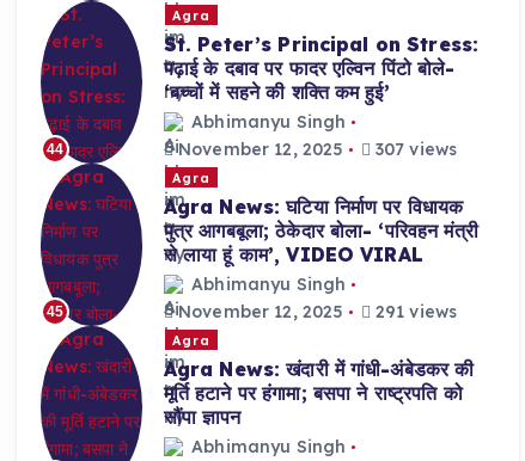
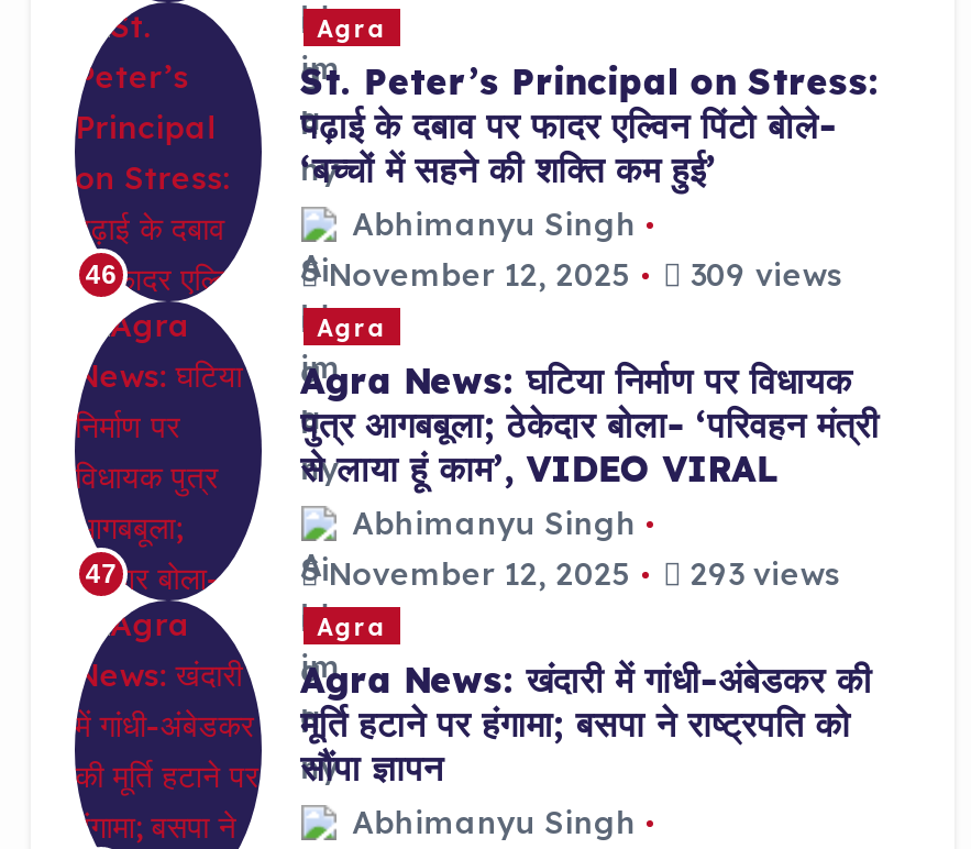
[47,141,64,157] 44 -> [86,259,117,290] 46
[173,138,457,160] November 12, 2025 307 views -> [318,254,843,294] November 12, 2025 309 views
[47,303,64,320] 45 -> [86,558,117,589] 47
[173,301,457,322] November 12, 2025 291 views -> [318,554,840,593] November 12, 2025 293 views

